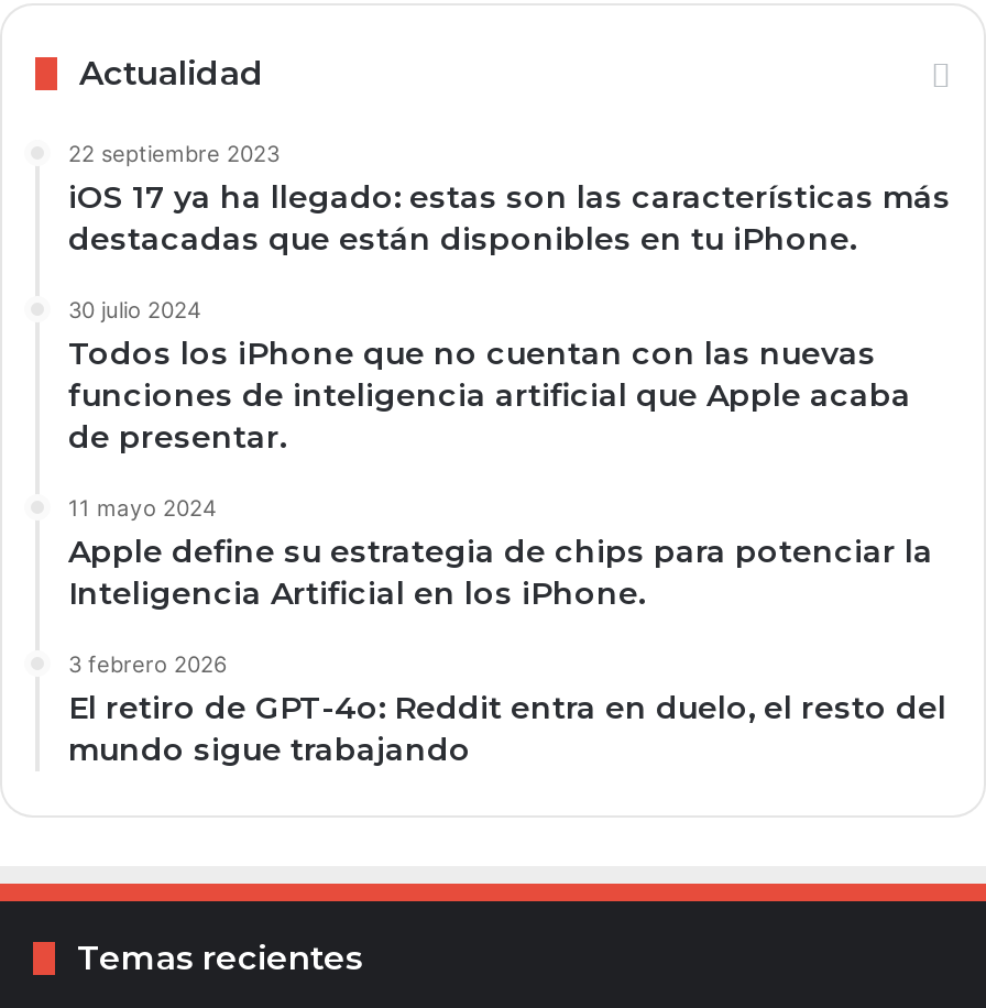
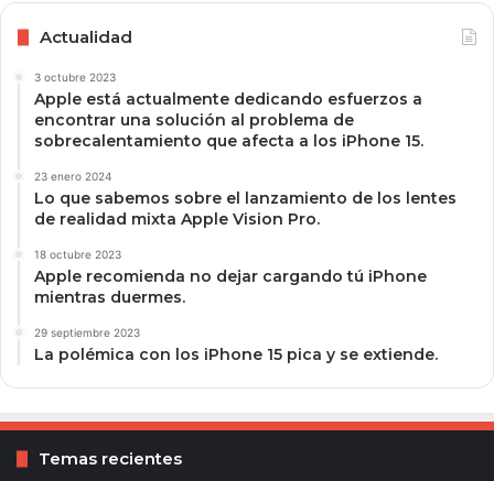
[68,141,951,259] 22 septiembre 2023 | iOS 17 ya ha llegado: estas son las características más | destacadas que están disponibles en tu iPhone. -> [34,71,423,151] 3 octubre 2023 | Apple está actualmente dedicando esfuerzos a | encontrar una solución al problema de | sobrecalentamiento que afecta a los iPhone 15.
[68,297,911,458] 30 julio 2024 | Todos los iPhone que no cuentan con las nuevas | funciones de inteligencia artificial que Apple acaba | de presentar. -> [34,170,457,229] 23 enero 2024 | Lo que sabemos sobre el lanzamiento de los lentes | de realidad mixta Apple Vision Pro.
[68,495,933,614] 11 mayo 2024 | Apple define su estrategia de chips para potenciar la | Inteligencia Artificial en los iPhone. -> [34,248,427,308] 18 octubre 2023 | Apple recomienda no dejar cargando tú iPhone | mientras duermes.
[68,651,946,770] 3 febrero 2026 | El retiro de GPT-4o: Reddit entra en duelo, el resto del | mundo sigue trabajando -> [34,326,438,365] 29 septiembre 2023 | La polémica con los iPhone 15 pica y se extiende.

